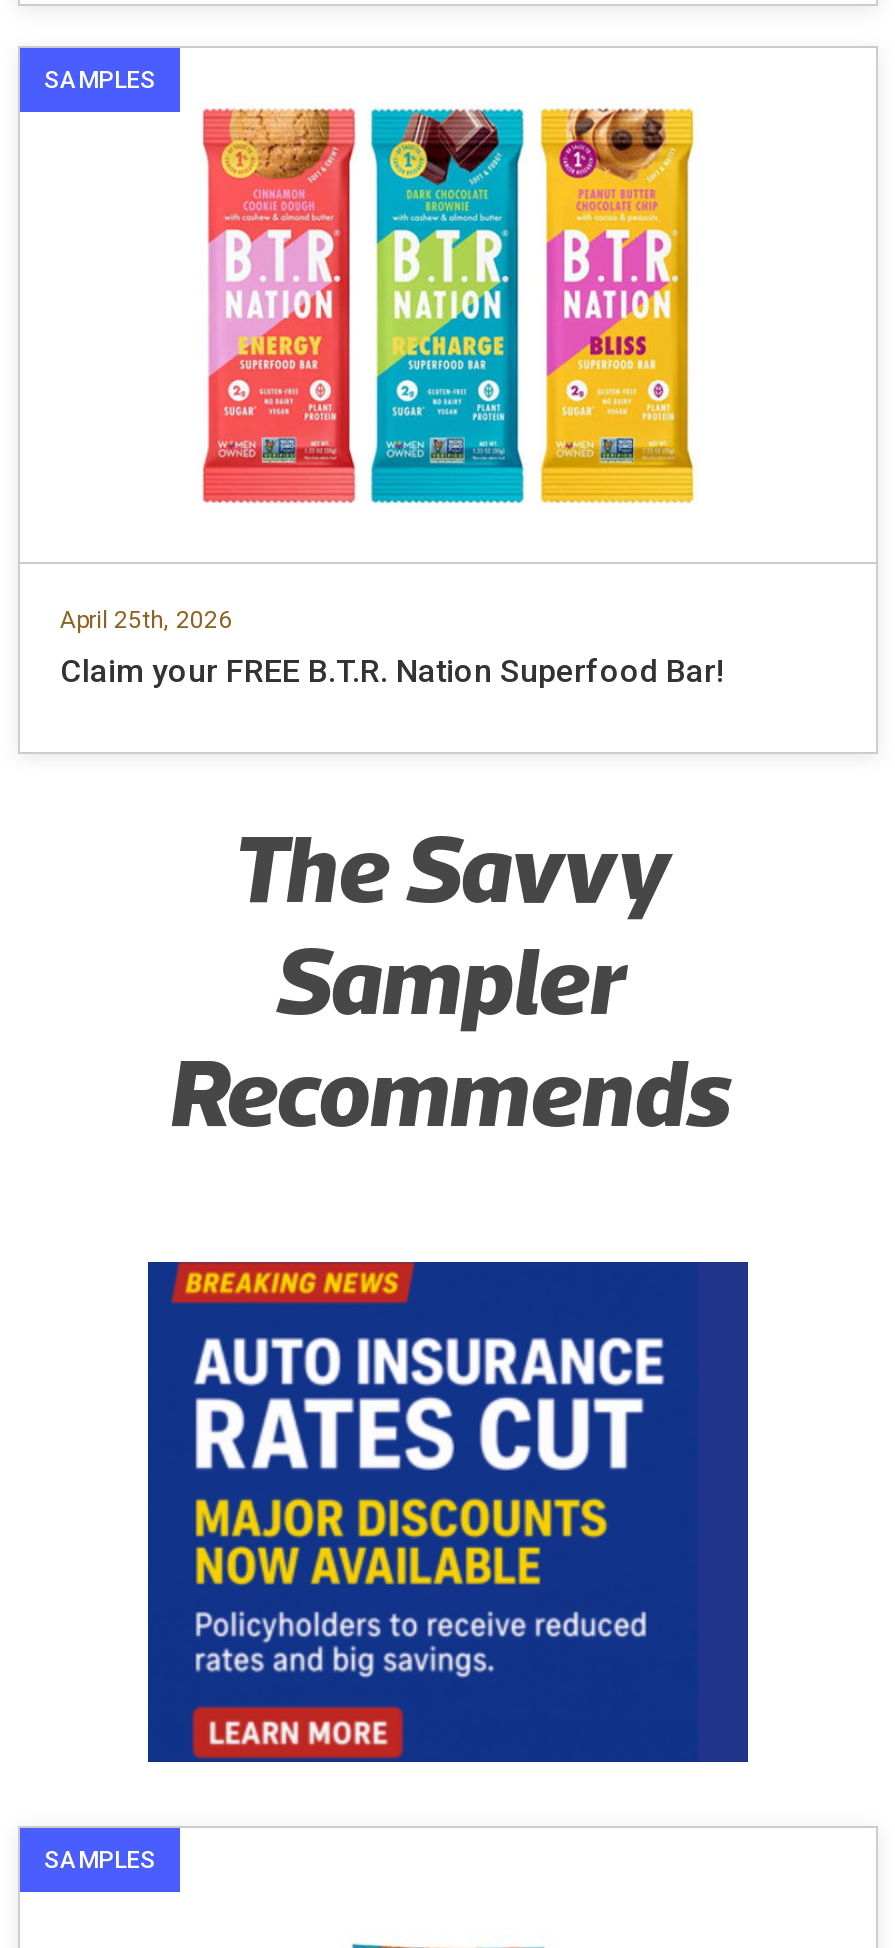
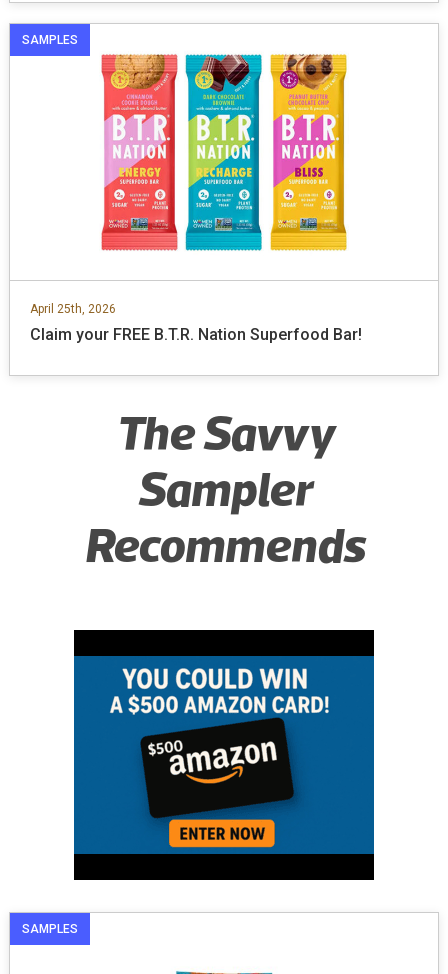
[146,1260,750,1764] [image] -> [73,629,375,881] [image]

